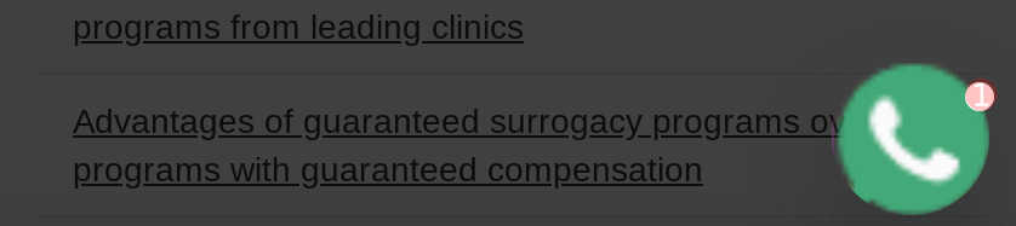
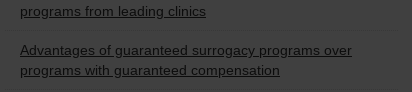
[837,63,997,215] [image] -> none

